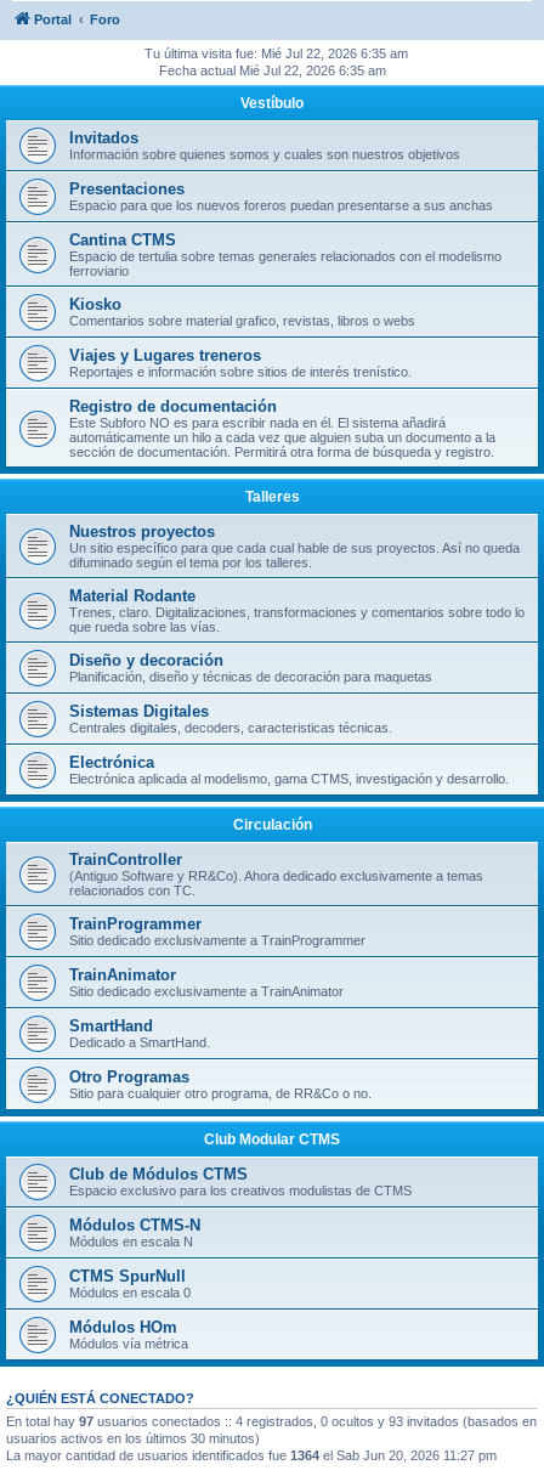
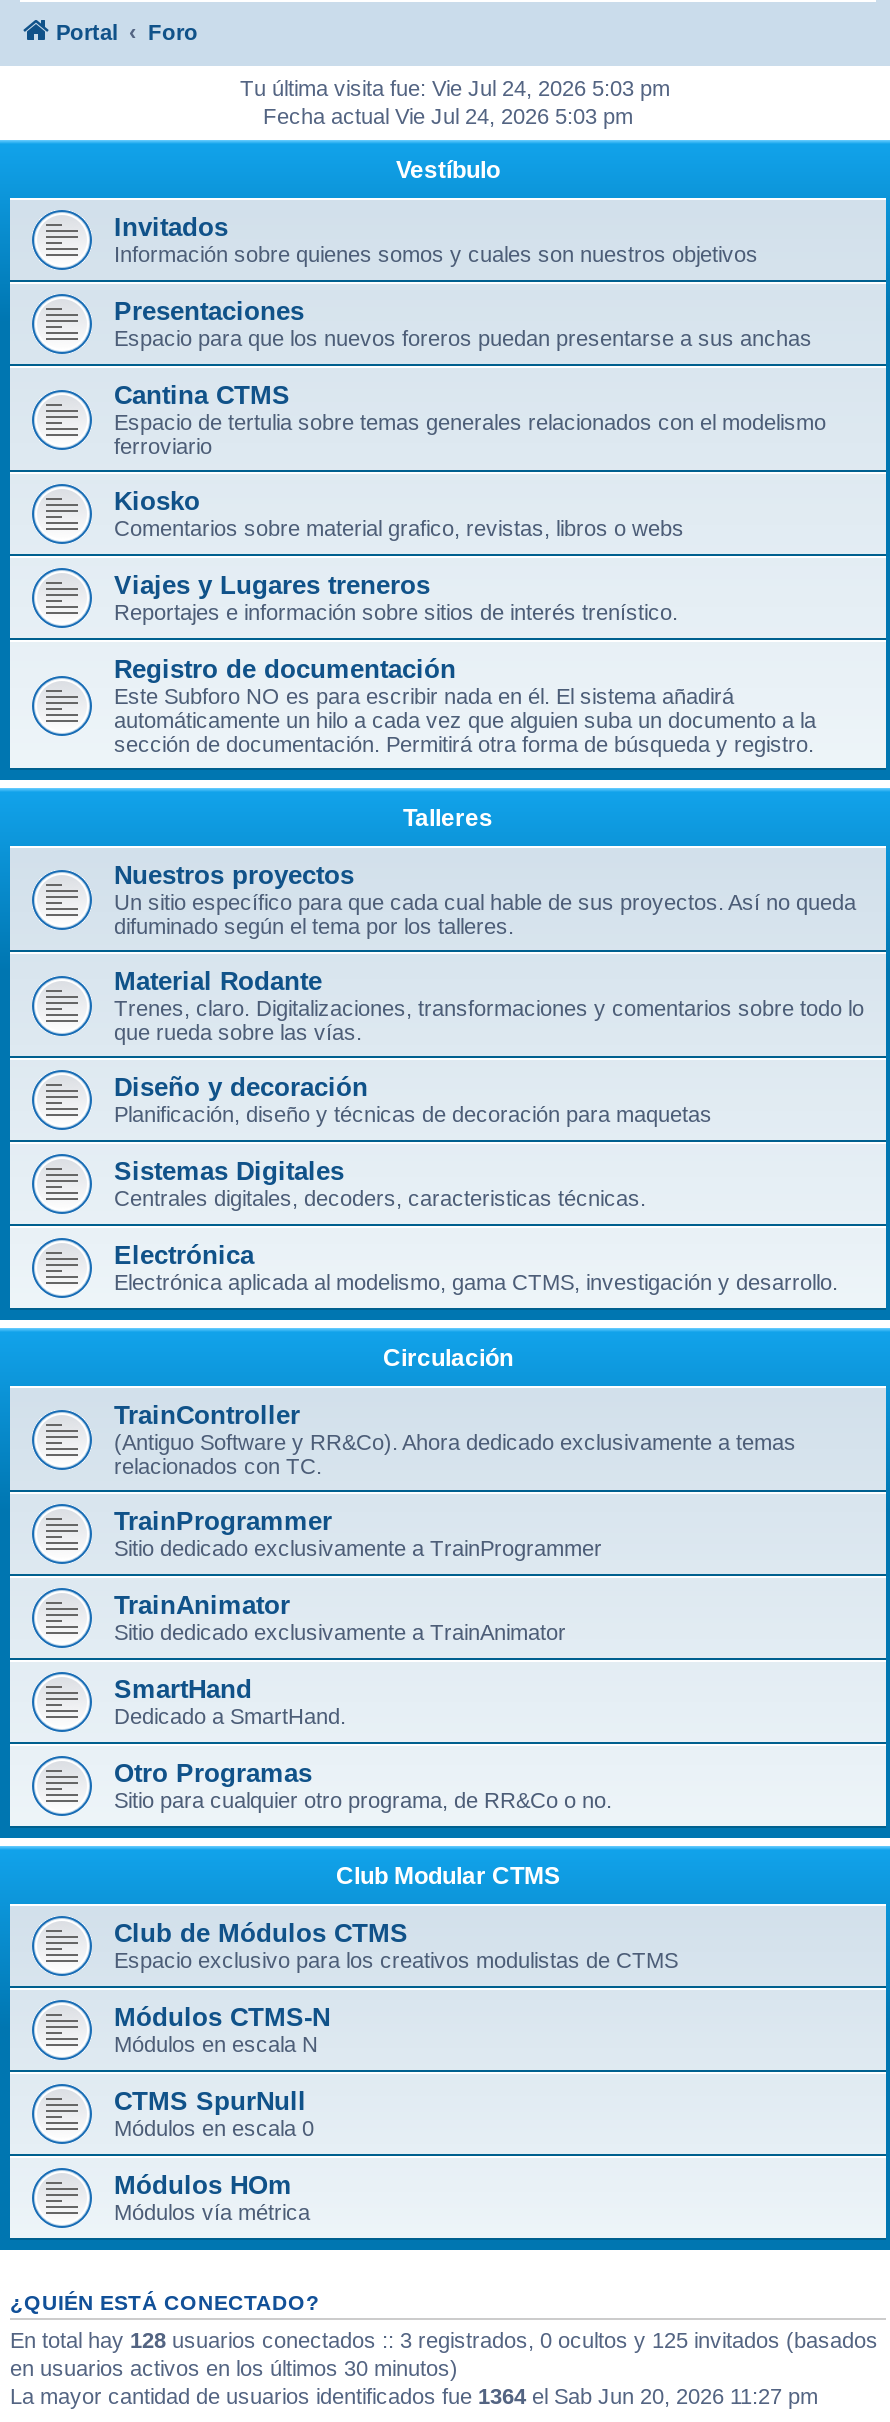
[144,46,408,61] Tu última visita fue: Mié Jul 22, 2026 6:35 am -> [240,76,670,100] Tu última visita fue: Vie Jul 24, 2026 5:03 pm
[158,63,386,78] Fecha actual Mié Jul 22, 2026 6:35 am -> [263,104,633,128] Fecha actual Vie Jul 24, 2026 5:03 pm
[6,1414,537,1446] En total hay 97 usuarios conectados :: 4 registrados, 0 ocultos y 93 invitados (basados en | usuarios activos en los últimos 30 minutos) -> [10,2328,878,2380] En total hay 128 usuarios conectados :: 3 registrados, 0 ocultos y 125 invitados (basados | en usuarios activos en los últimos 30 minutos)

